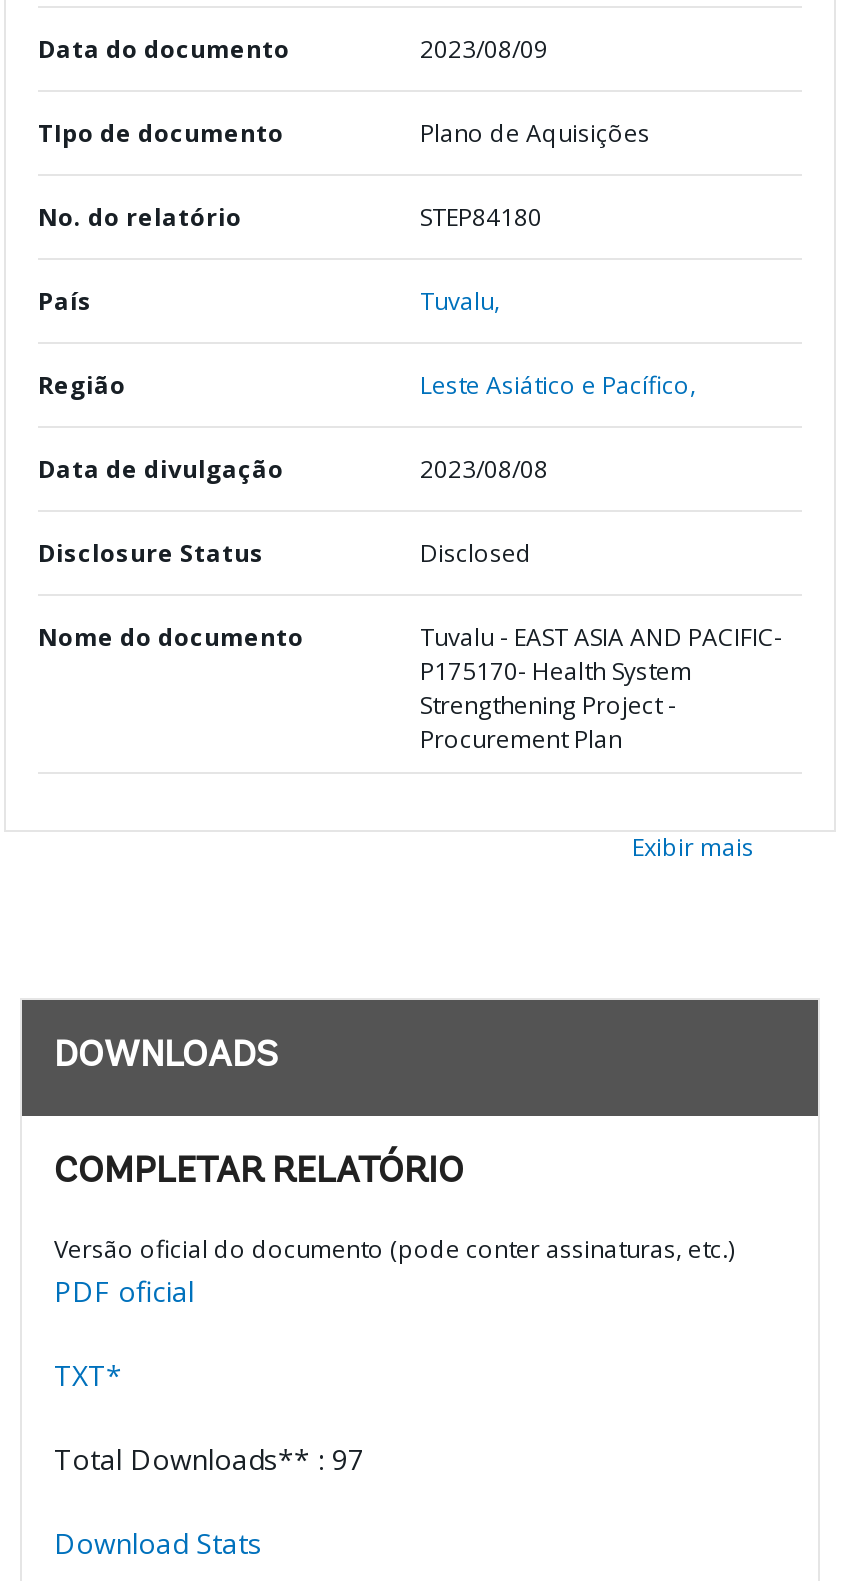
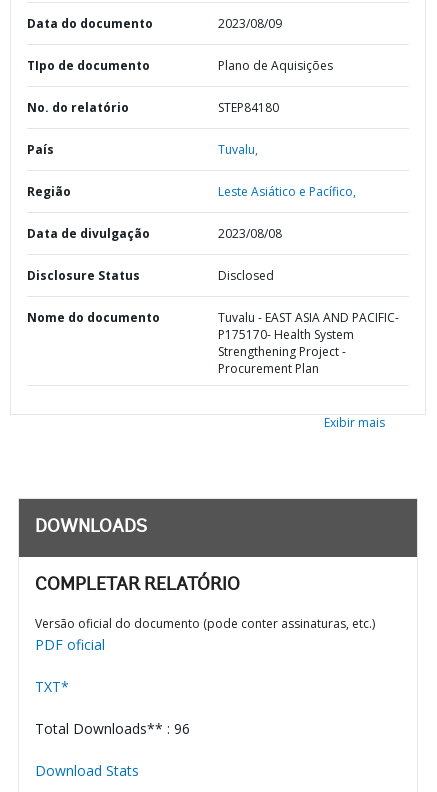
[54,1440,364,1478] Total Downloads** : 97 -> [35,719,190,738] Total Downloads** : 96

